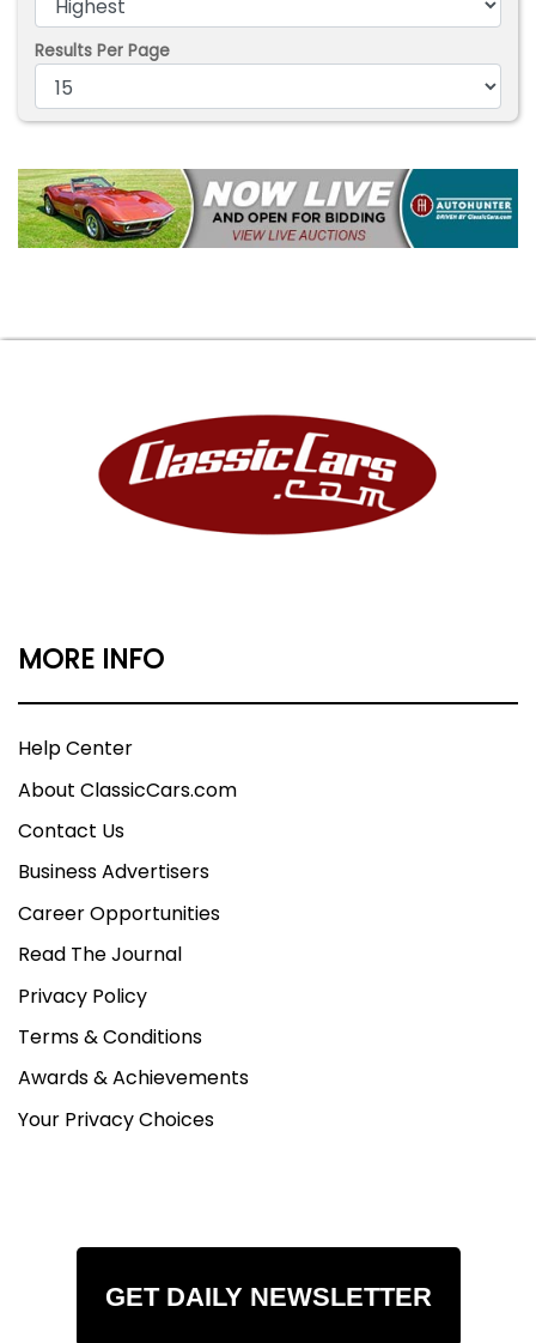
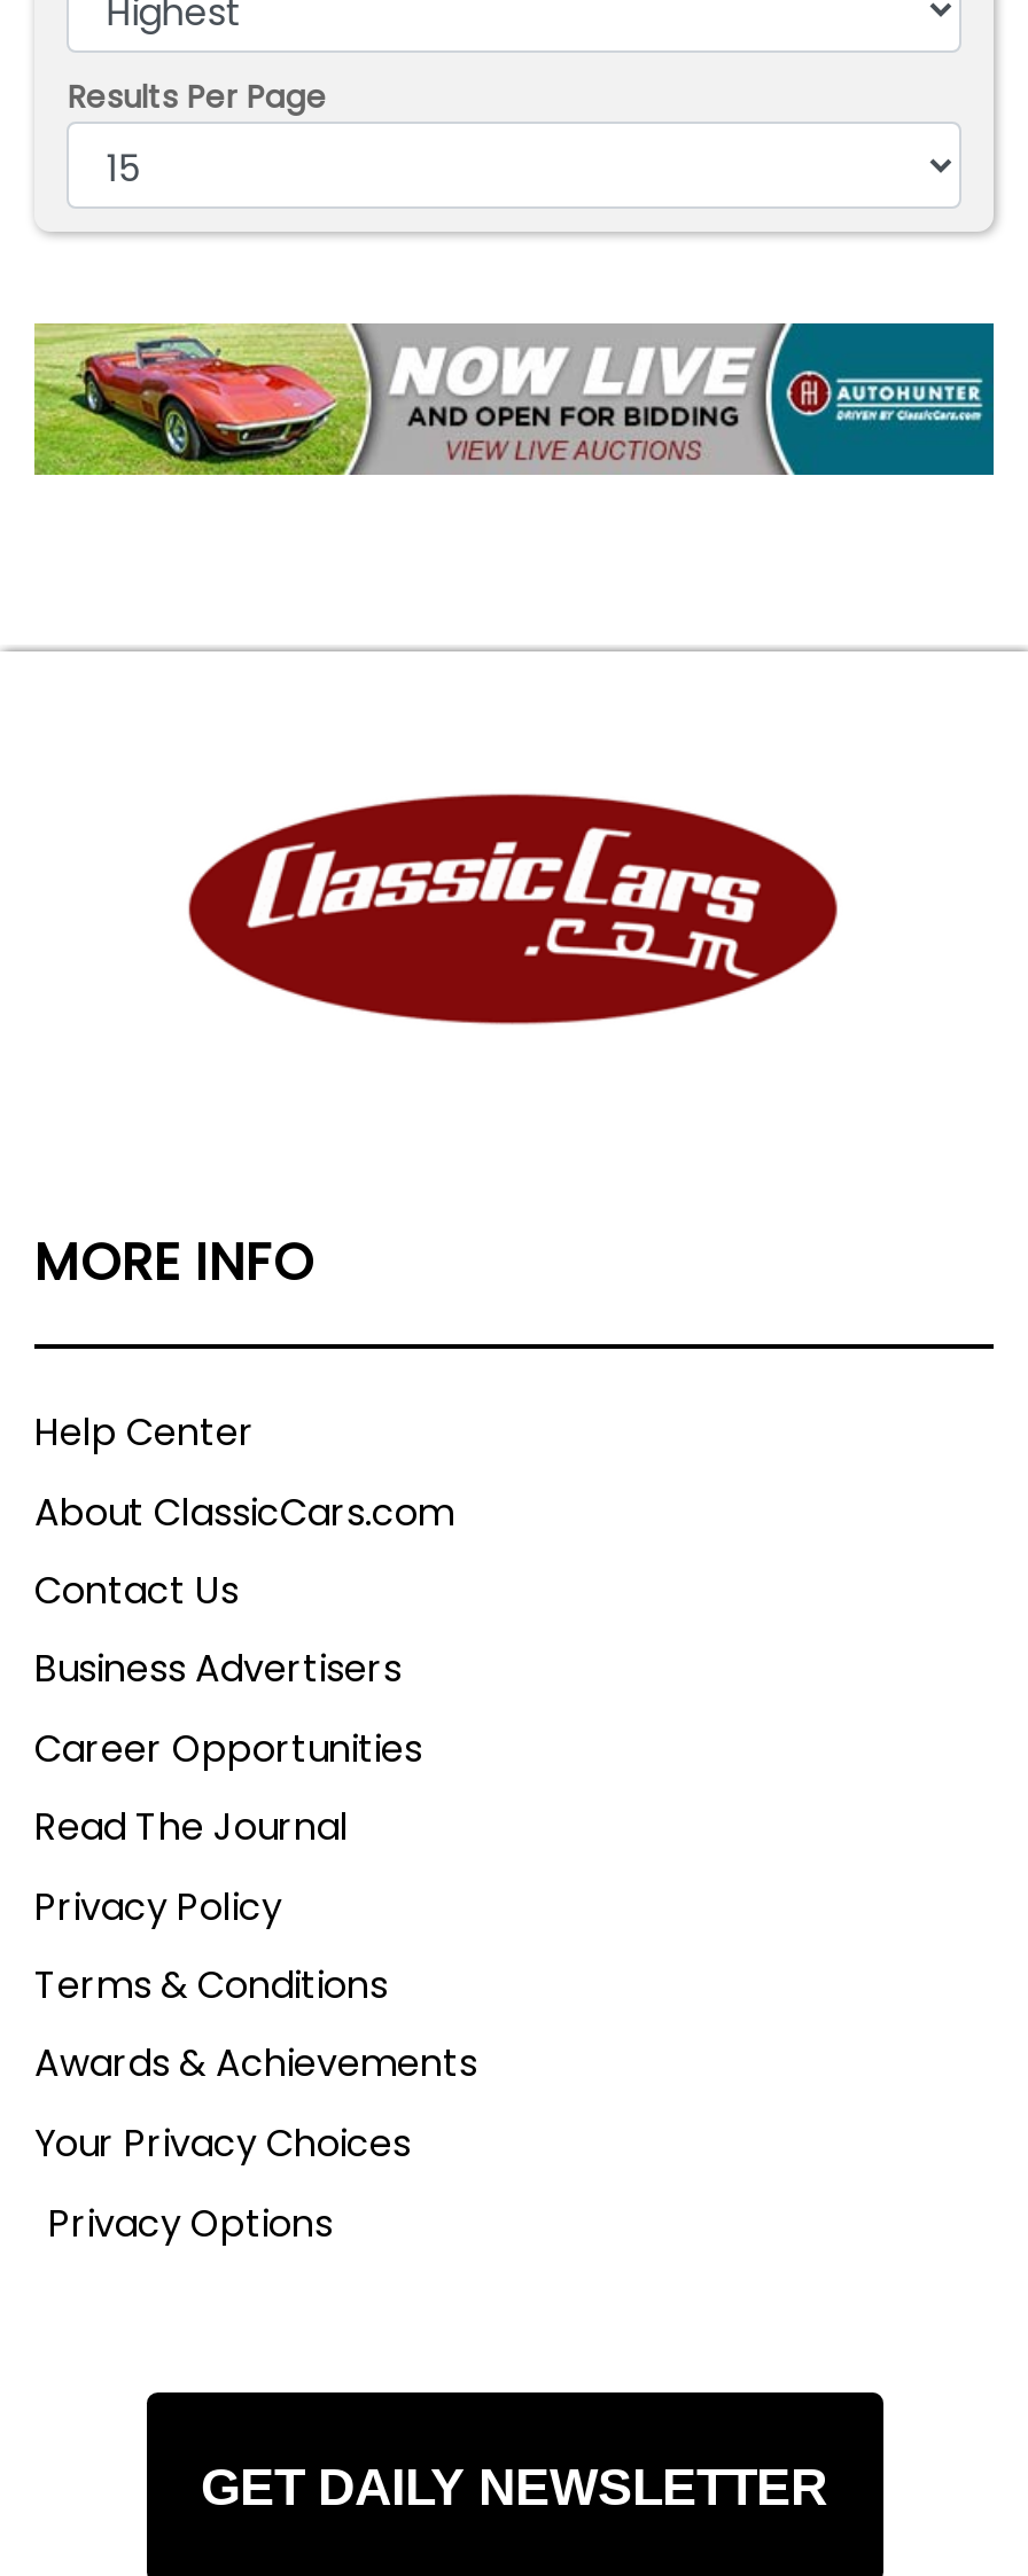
none -> [48,2198,333,2251] Privacy Options

